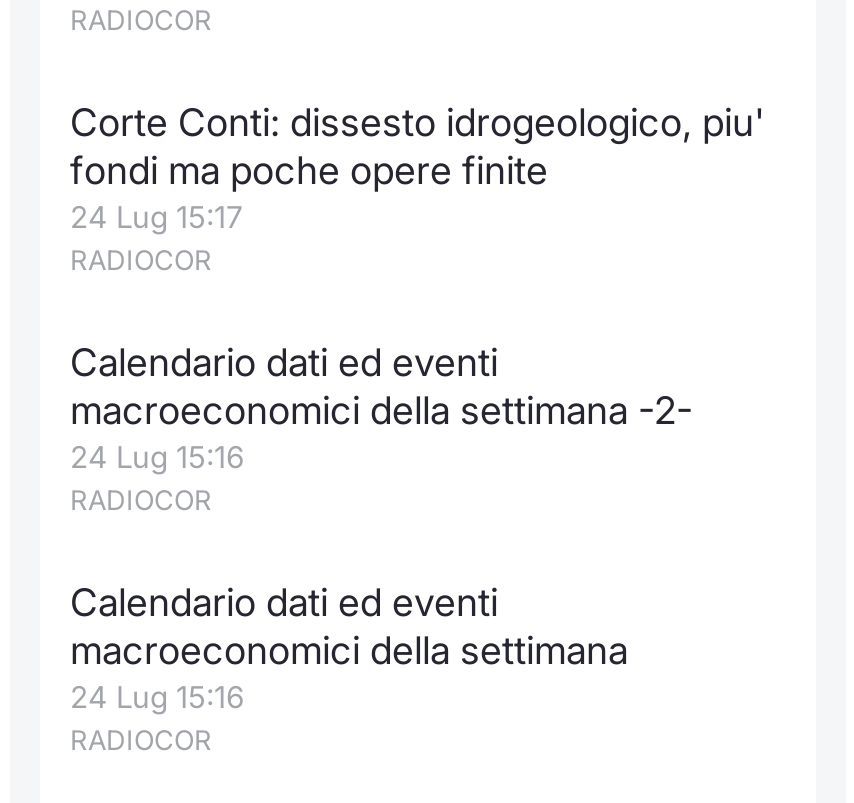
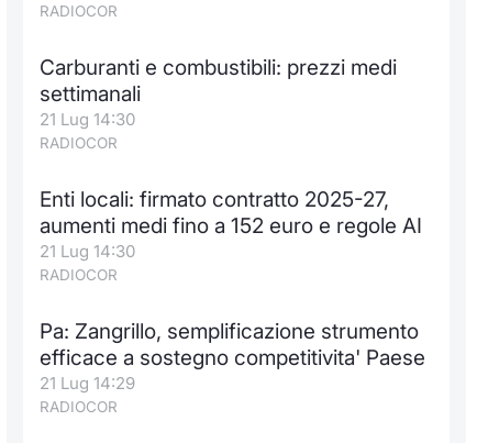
[70,100,764,236] Corte Conti: dissesto idrogeologico, piu' | fondi ma poche opere finite | 24 Lug 15:17 -> [40,55,397,130] Carburanti e combustibili: prezzi medi | settimanali | 21 Lug 14:30
[70,340,694,476] Calendario dati ed eventi | macroeconomici della settimana -2- | 24 Lug 15:16 -> [40,187,422,262] Enti locali: firmato contratto 2025-27, | aumenti medi fino a 152 euro e regole AI | 21 Lug 14:30
[70,580,628,716] Calendario dati ed eventi | macroeconomici della settimana | 24 Lug 15:16 -> [40,319,425,394] Pa: Zangrillo, semplificazione strumento | efficace a sostegno competitivita' Paese | 21 Lug 14:29

